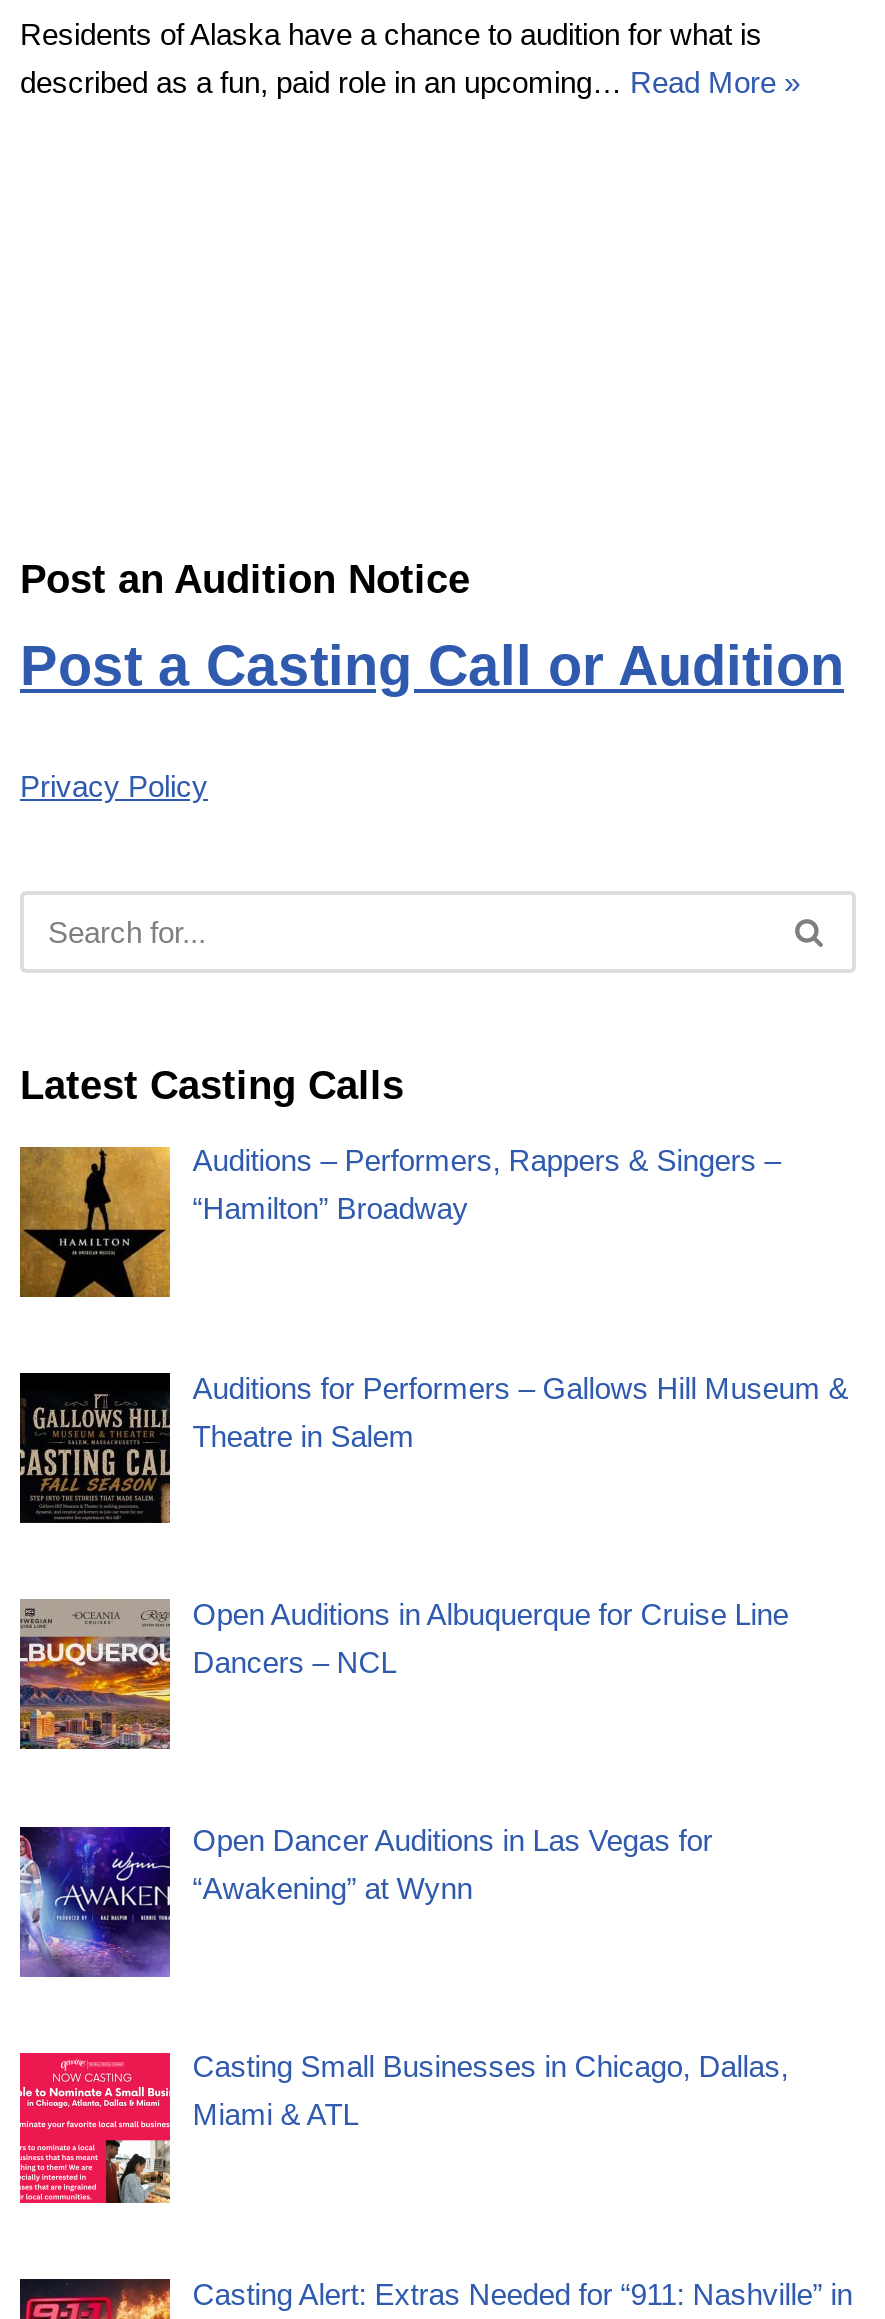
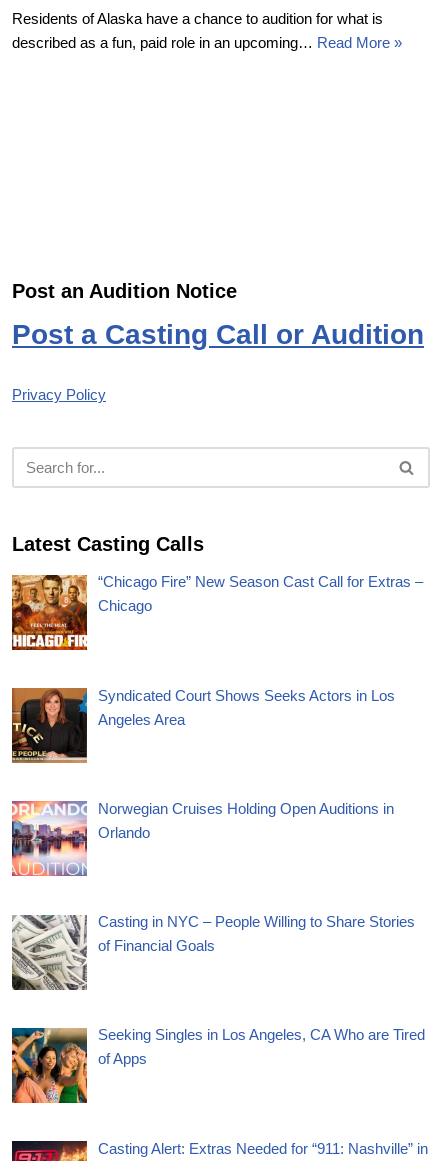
[20,1144,780,1299] [image] | Auditions – Performers, Rappers & Singers – | “Hamilton” Broadway -> [11,573,423,651] [image] | “Chicago Fire” New Season Cast Call for Extras – | Chicago
[18,1370,848,1525] [image] | Auditions for Performers – Gallows Hill Museum & | Theatre in Salem -> [11,687,395,764] [image] | Syndicated Court Shows Seeks Actors in Los | Angeles Area
[18,1597,788,1751] [image] | Open Auditions in Albuquerque for Cruise Line | Dancers – NCL -> [11,800,394,877] [image] | Norwegian Cruises Holding Open Auditions in | Orlando
[18,1823,712,1979] [image] | Open Dancer Auditions in Las Vegas for | “Awakening” at Wynn -> [11,913,415,991] [image] | Casting in NYC – People Willing to Share Stories | of Financial Goals
[18,2050,788,2205] [image] | Casting Small Businesses in Chicago, Dallas, | Miami & ATL -> [11,1026,425,1104] [image] | Seeking Singles in Los Angeles, CA Who are Tired | of Apps

